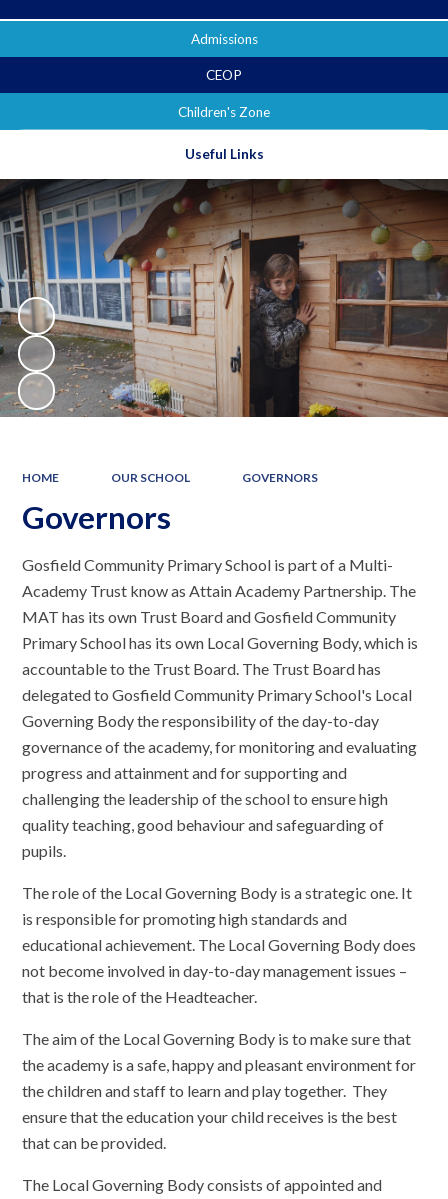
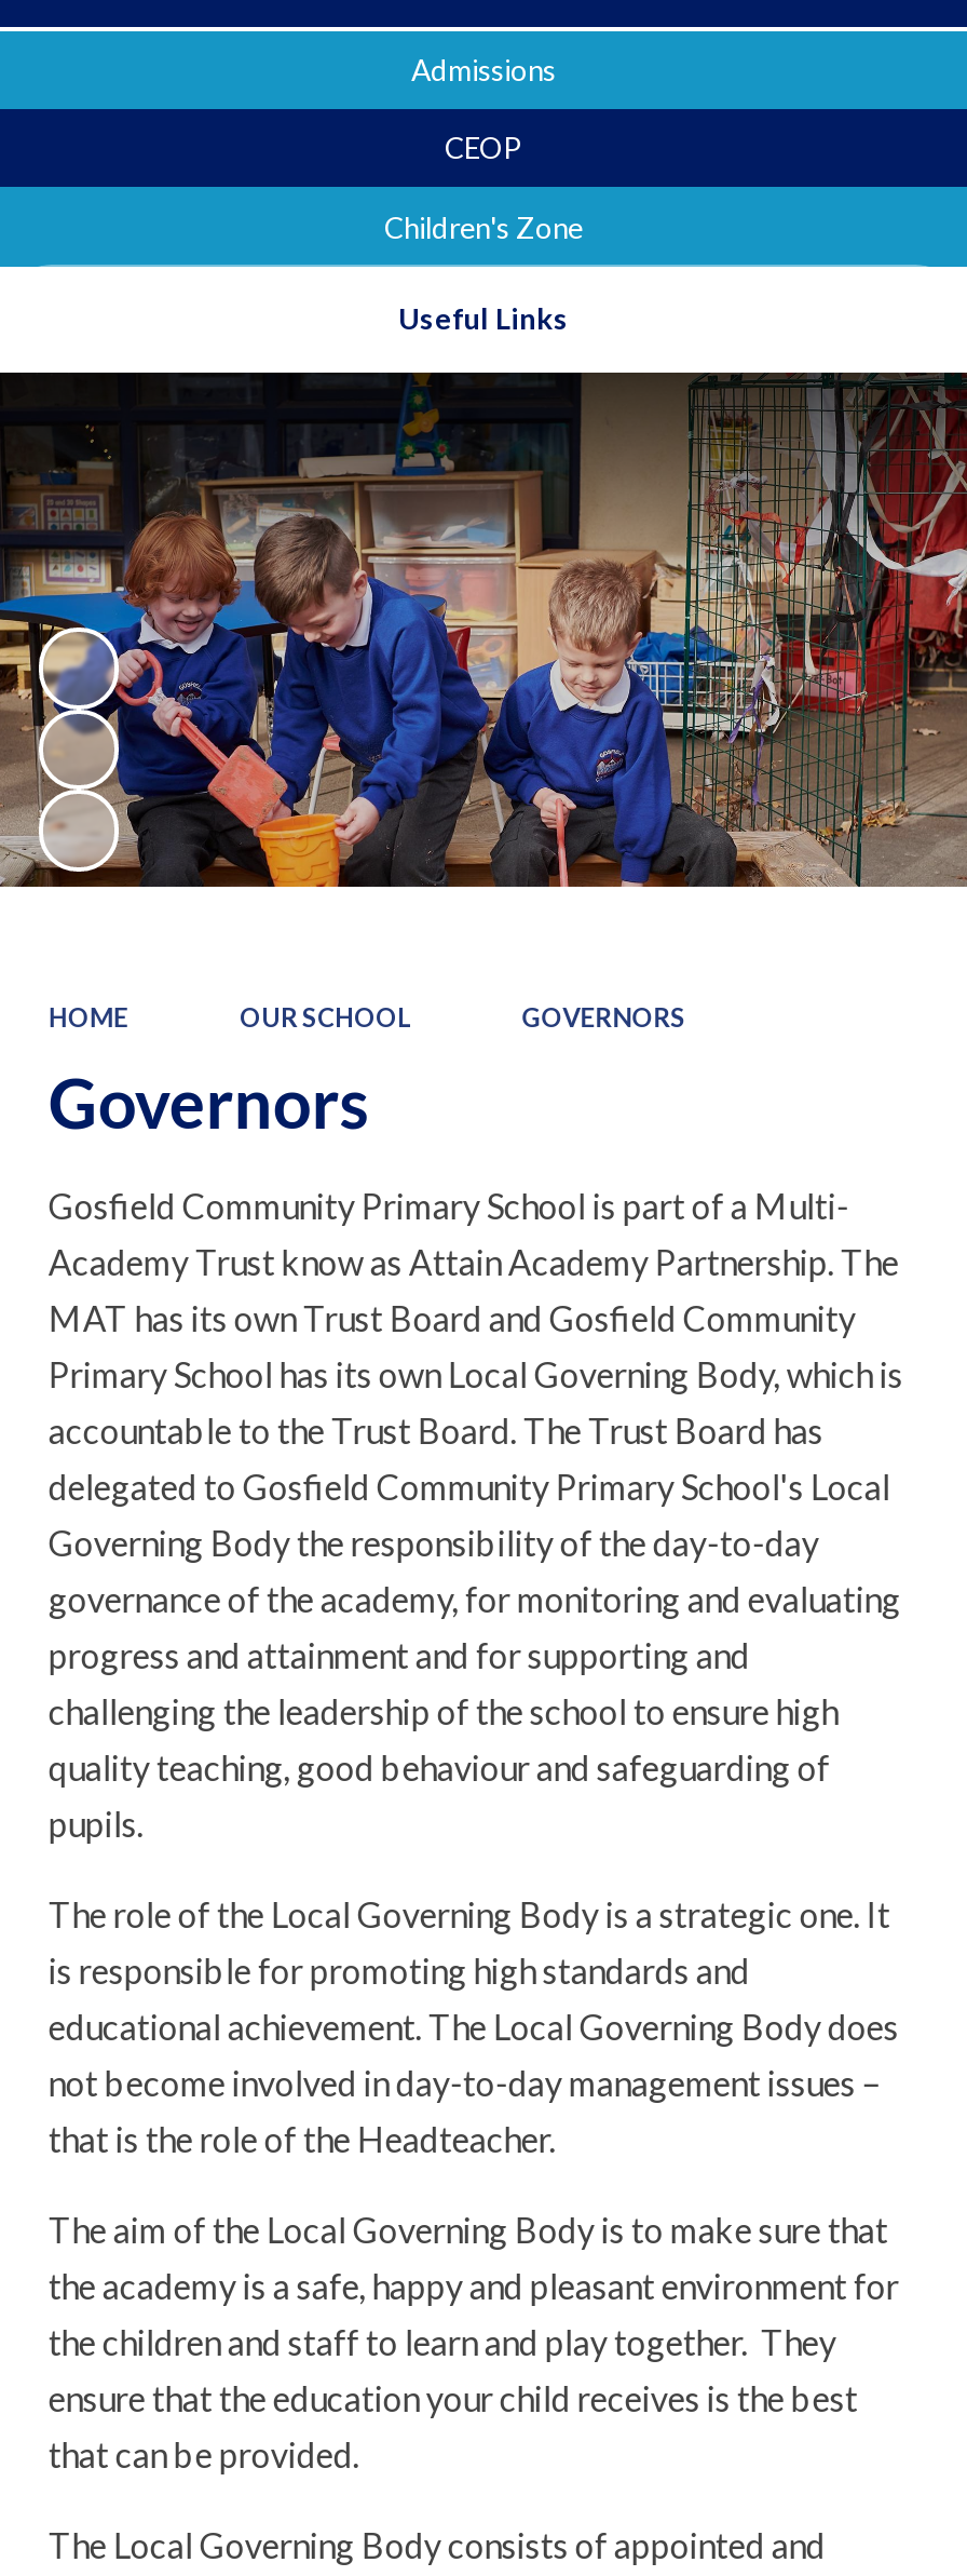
[3,179,445,418] [image] -> [6,373,961,889] [image]

